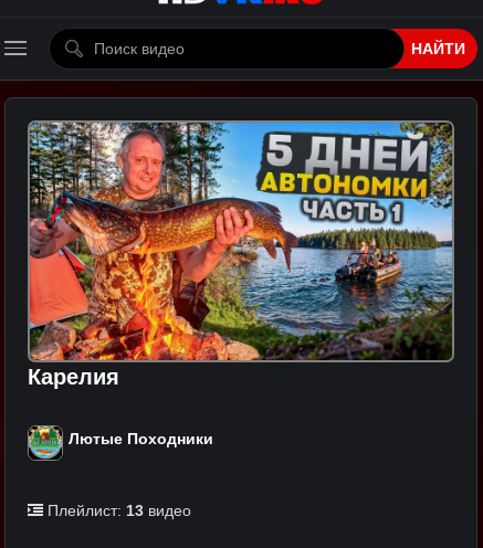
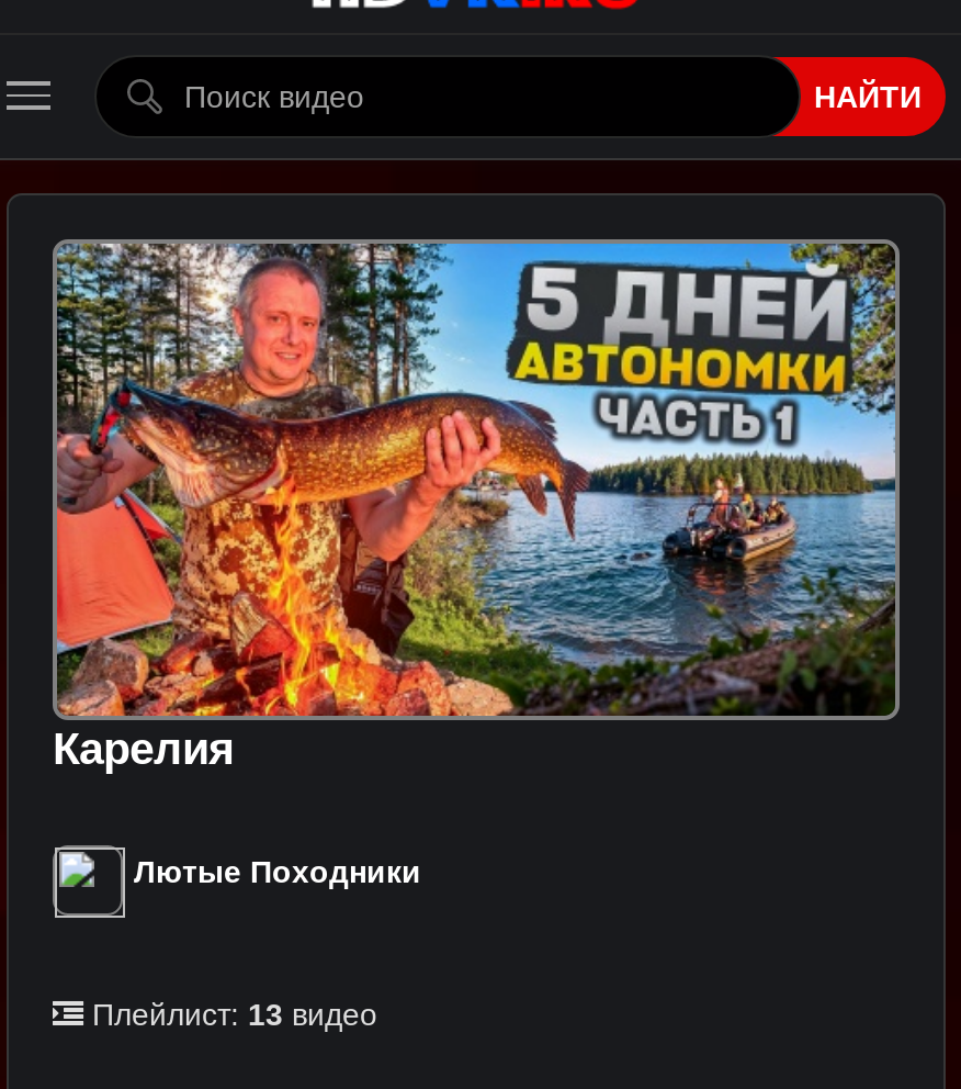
[29,425,64,462] [image] -> [53,845,127,920] [image]

